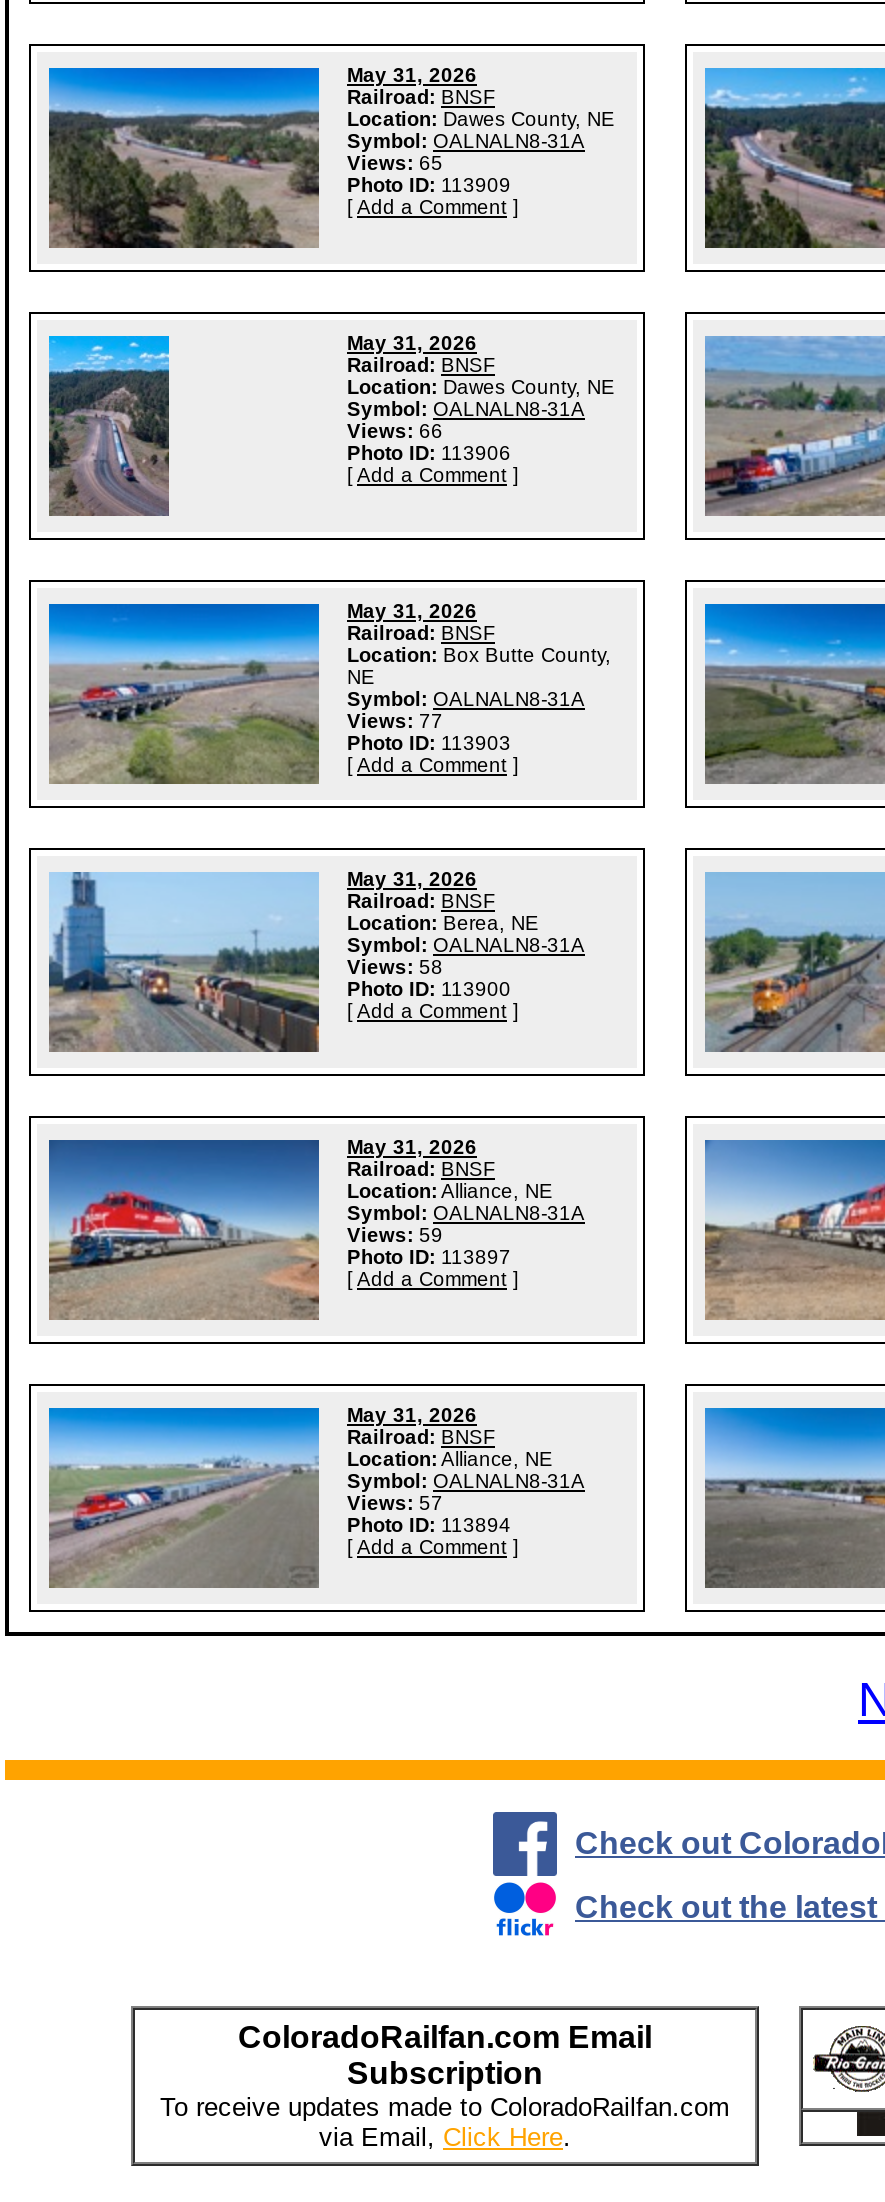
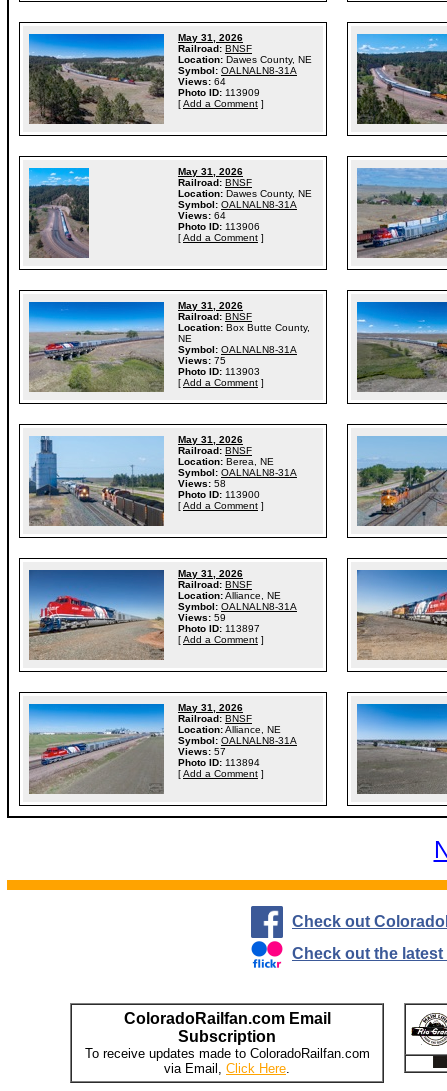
[347,152,443,174] Views: 65 -> [178,76,226,87] Views: 64
[347,420,443,442] Views: 66 -> [178,210,226,221] Views: 64
[347,710,443,732] Views: 77 -> [178,355,226,366] Views: 75

